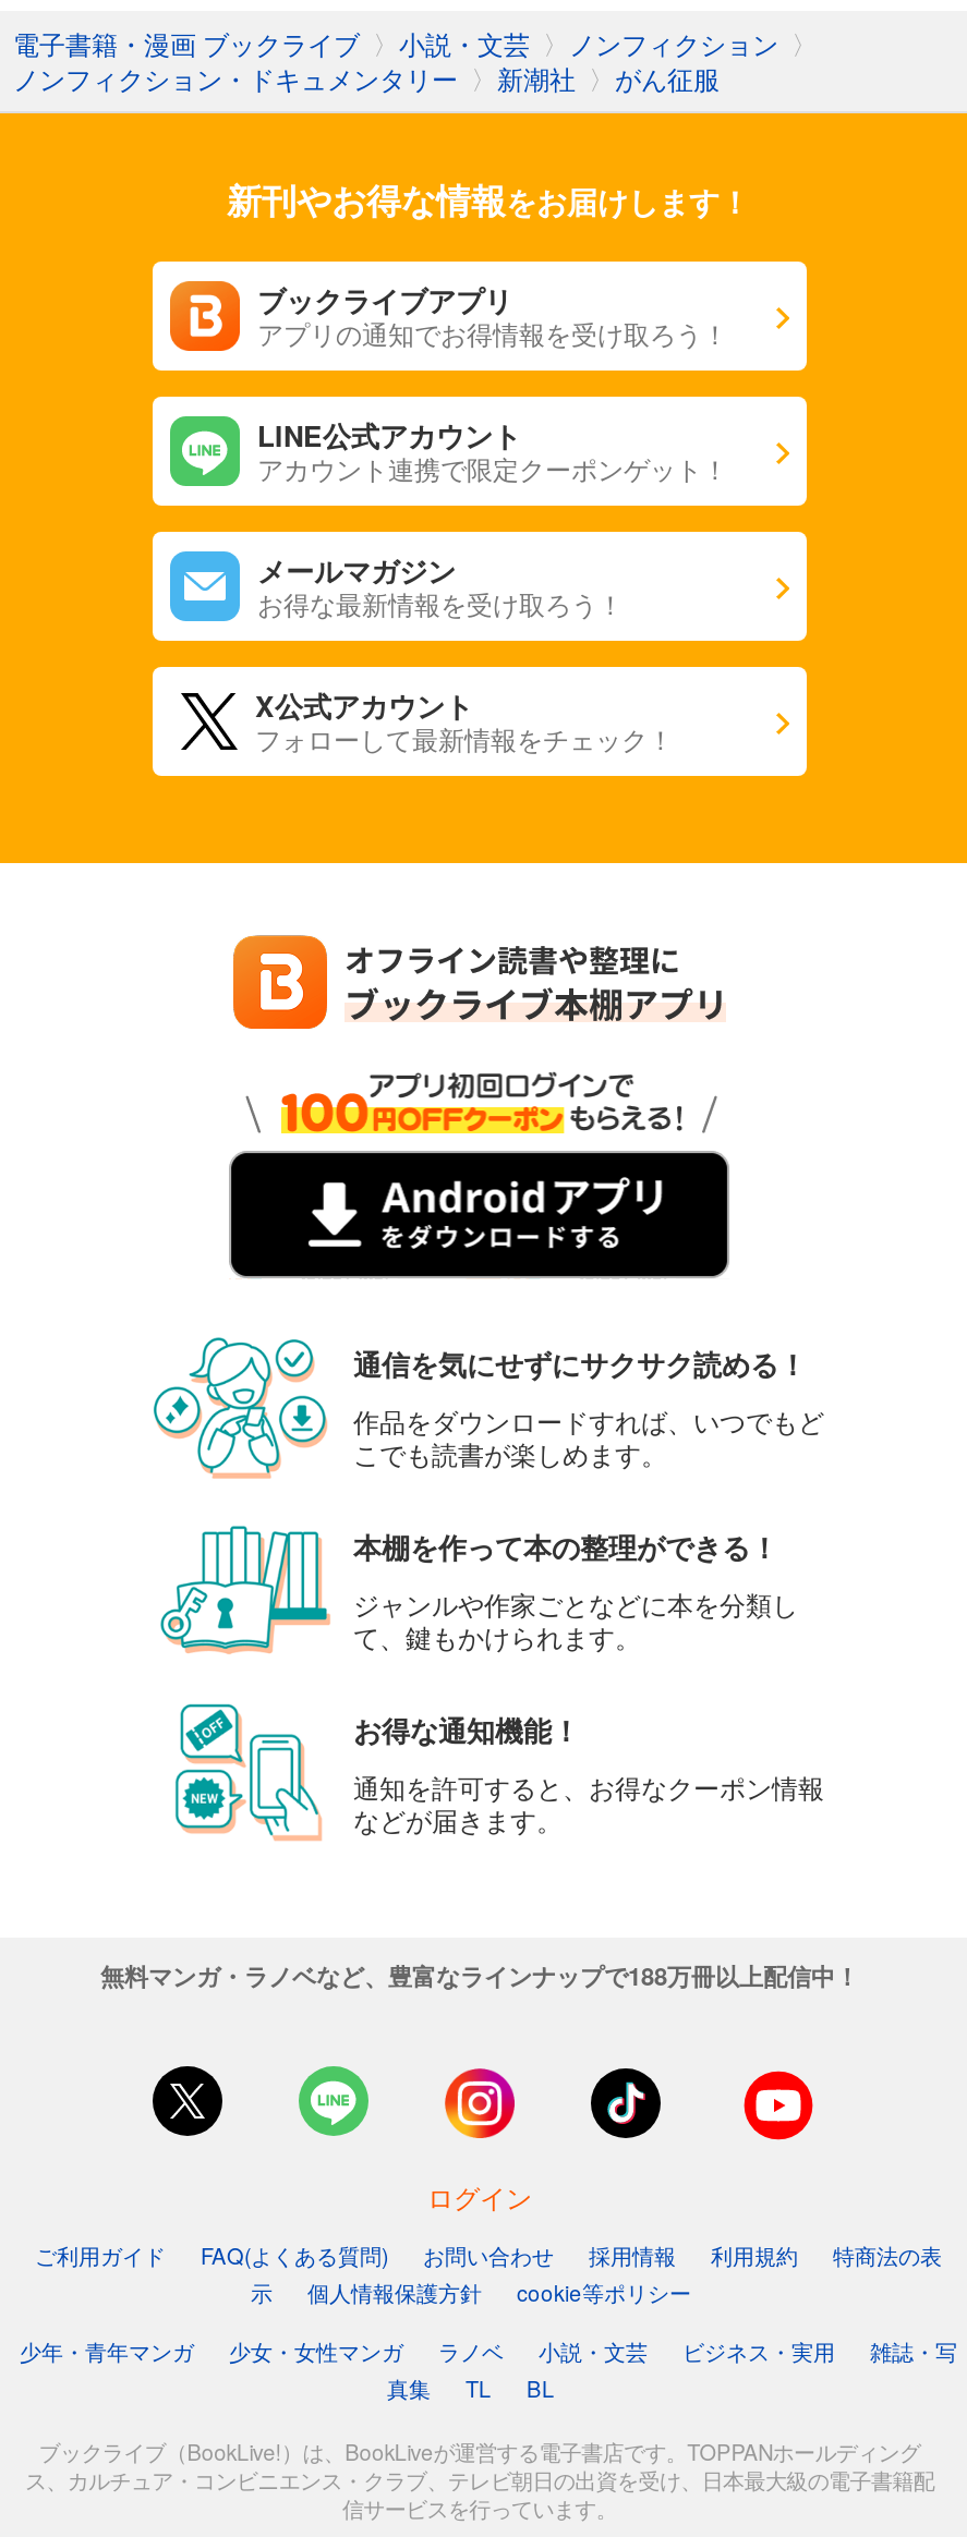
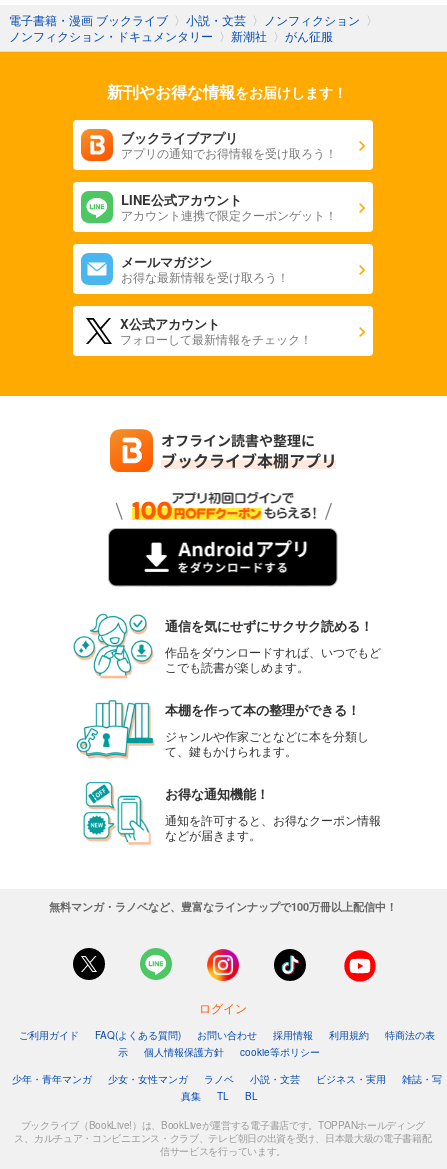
[100,1960,859,1993] 無料マンガ・ラノベなど、豊富なラインナップで188万冊以上配信中！ -> [49,899,397,914] 無料マンガ・ラノベなど、豊富なラインナップで100万冊以上配信中！

